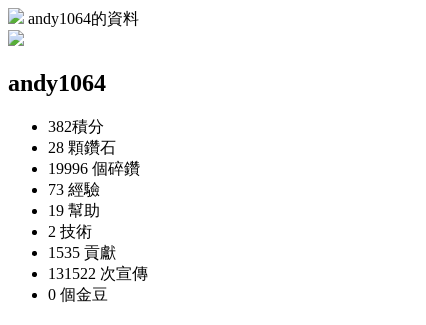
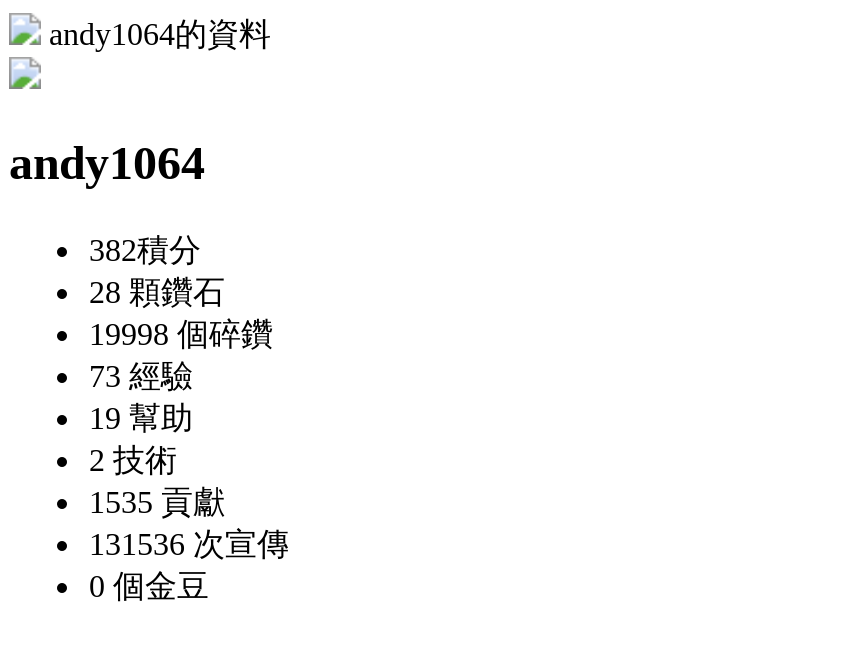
[48,160,140,177] 19996 個碎鑽 -> [89,317,273,351] 19998 個碎鑽
[48,265,148,282] 131522 次宣傳 -> [89,527,289,561] 131536 次宣傳

